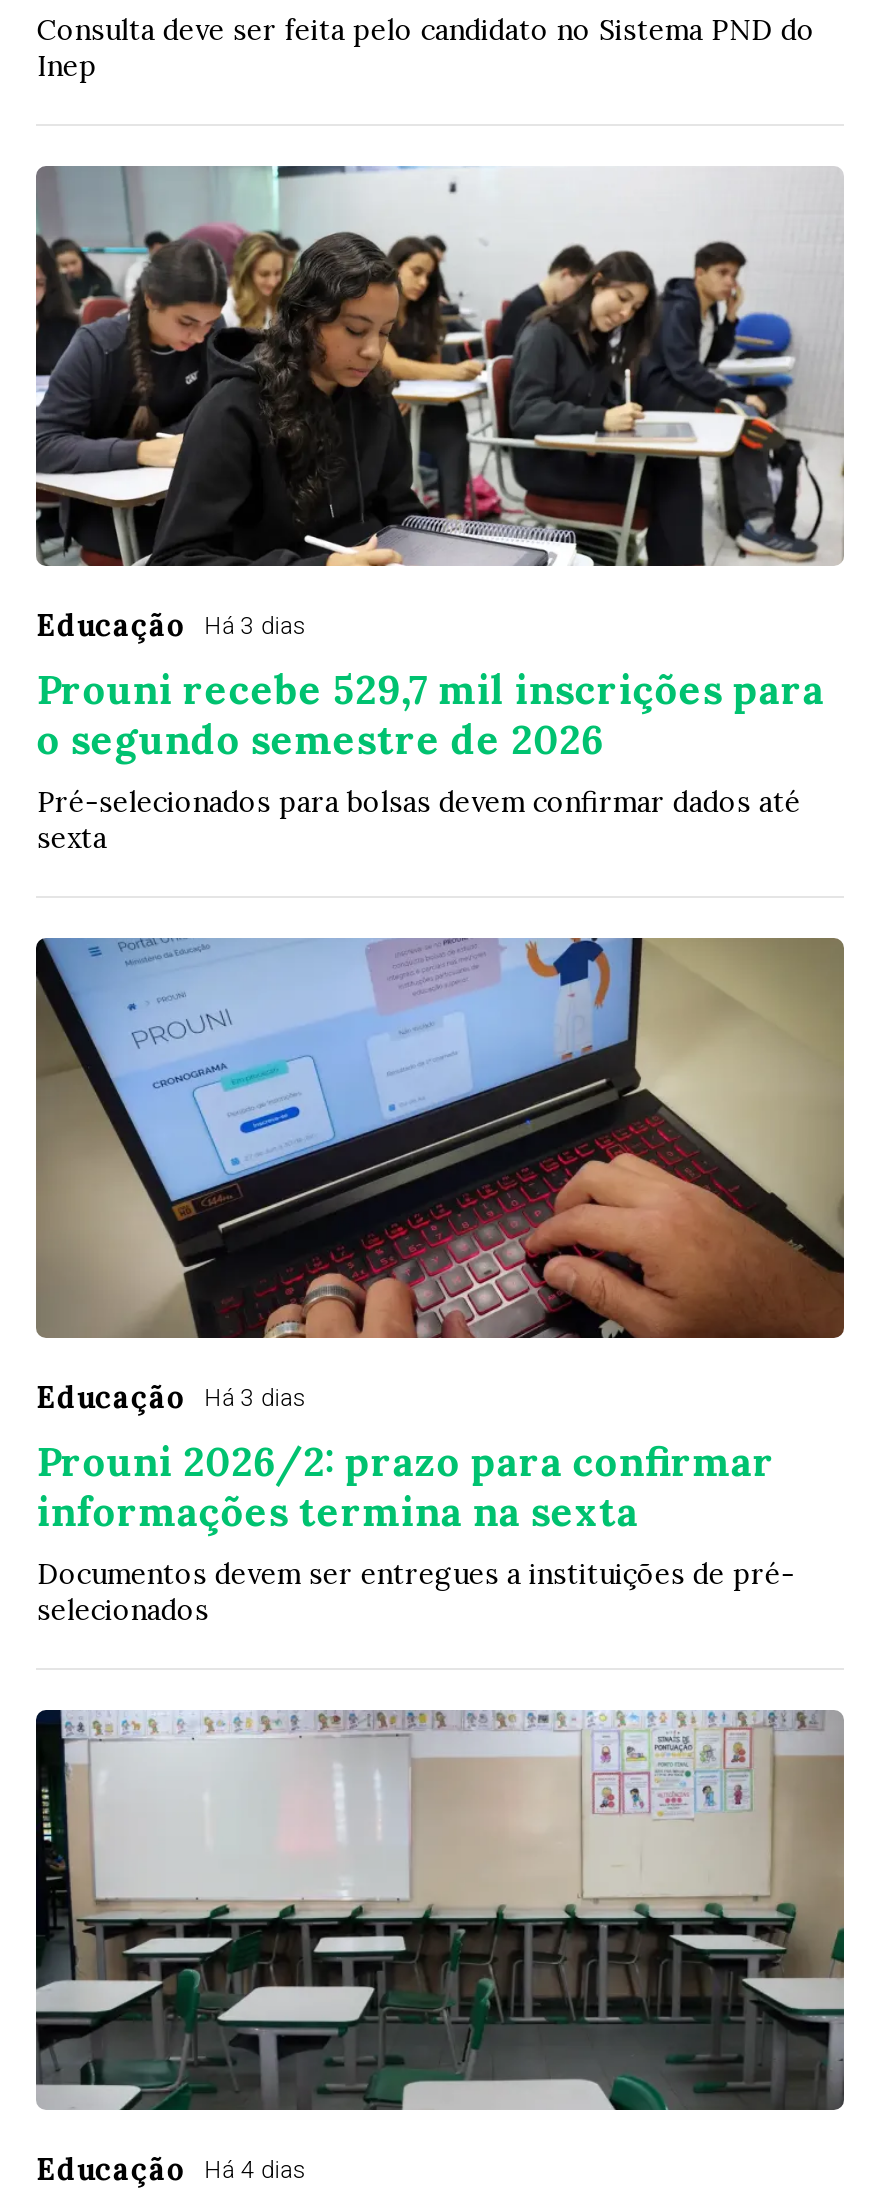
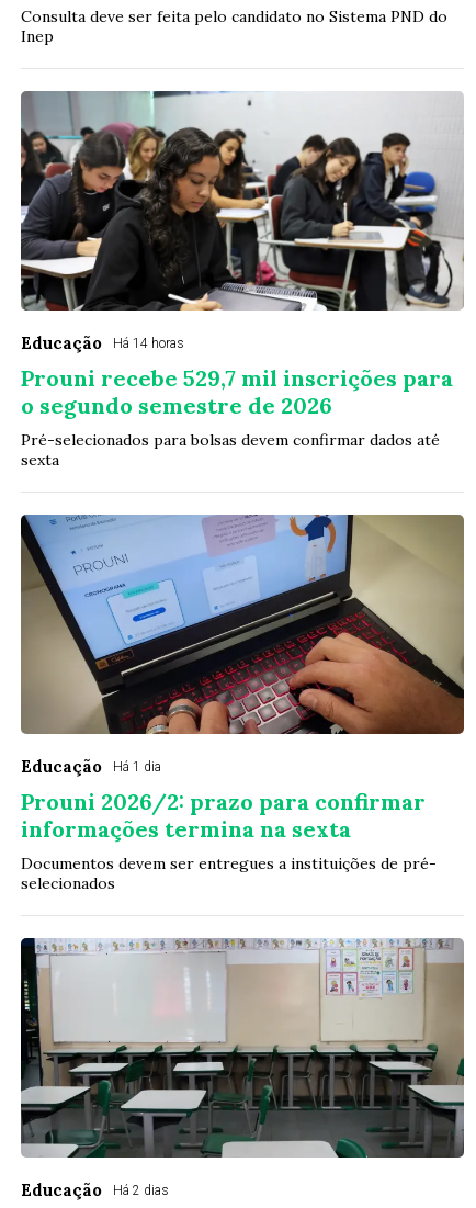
[37,606,307,644] Educação Há 3 dias -> [21,333,185,354] Educação Há 14 horas
[37,1378,307,1416] Educação Há 3 dias -> [21,756,162,777] Educação Há 1 dia
[37,2150,307,2188] Educação Há 4 dias -> [21,1180,169,1201] Educação Há 2 dias

